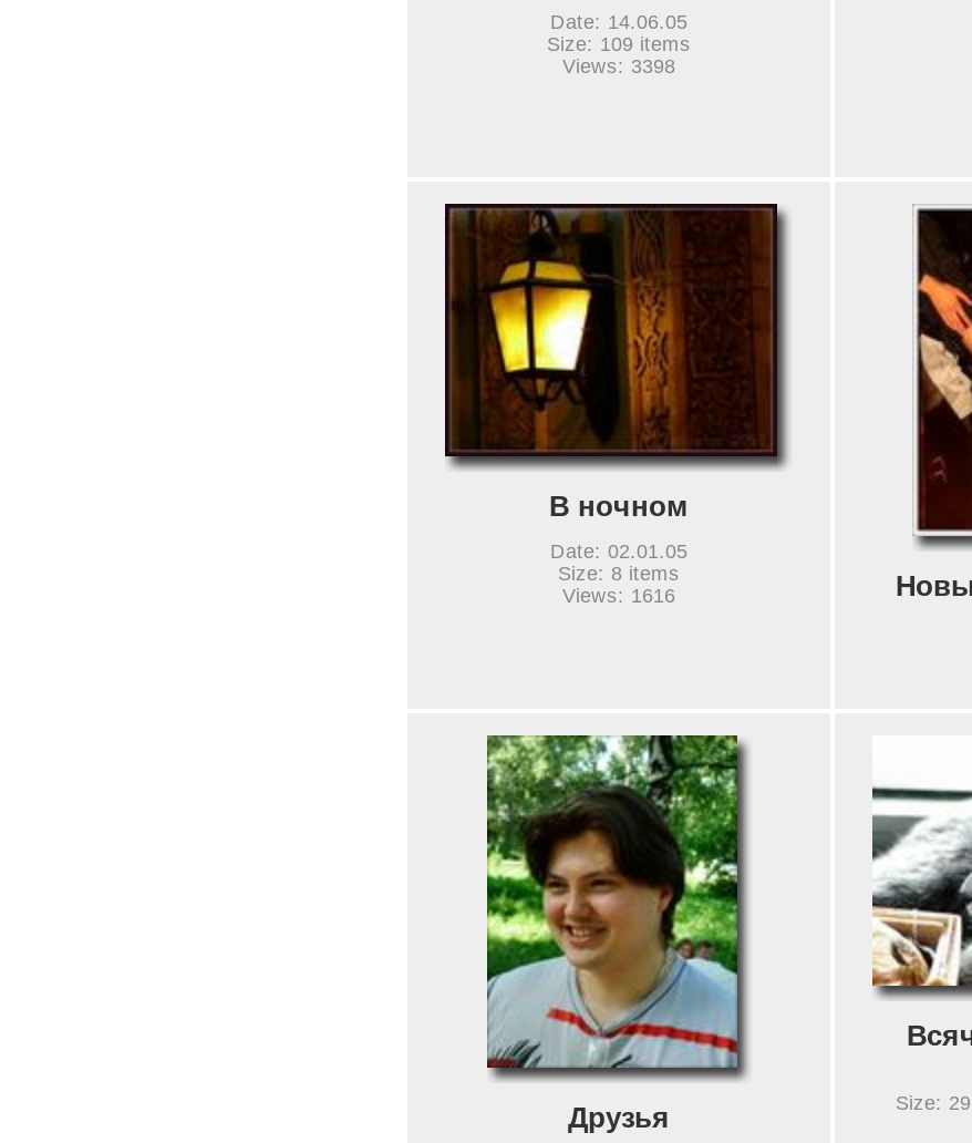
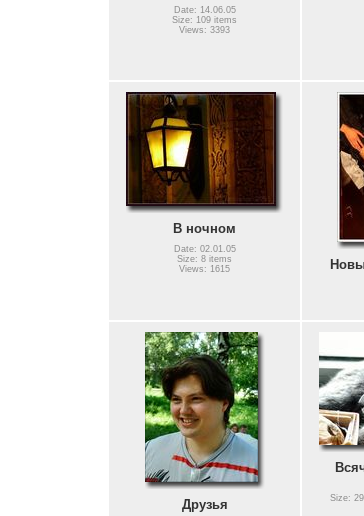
[562,55,675,77] Views: 3398 -> [179,25,230,35] Views: 3393
[562,584,675,606] Views: 1616 -> [179,264,230,274] Views: 1615

